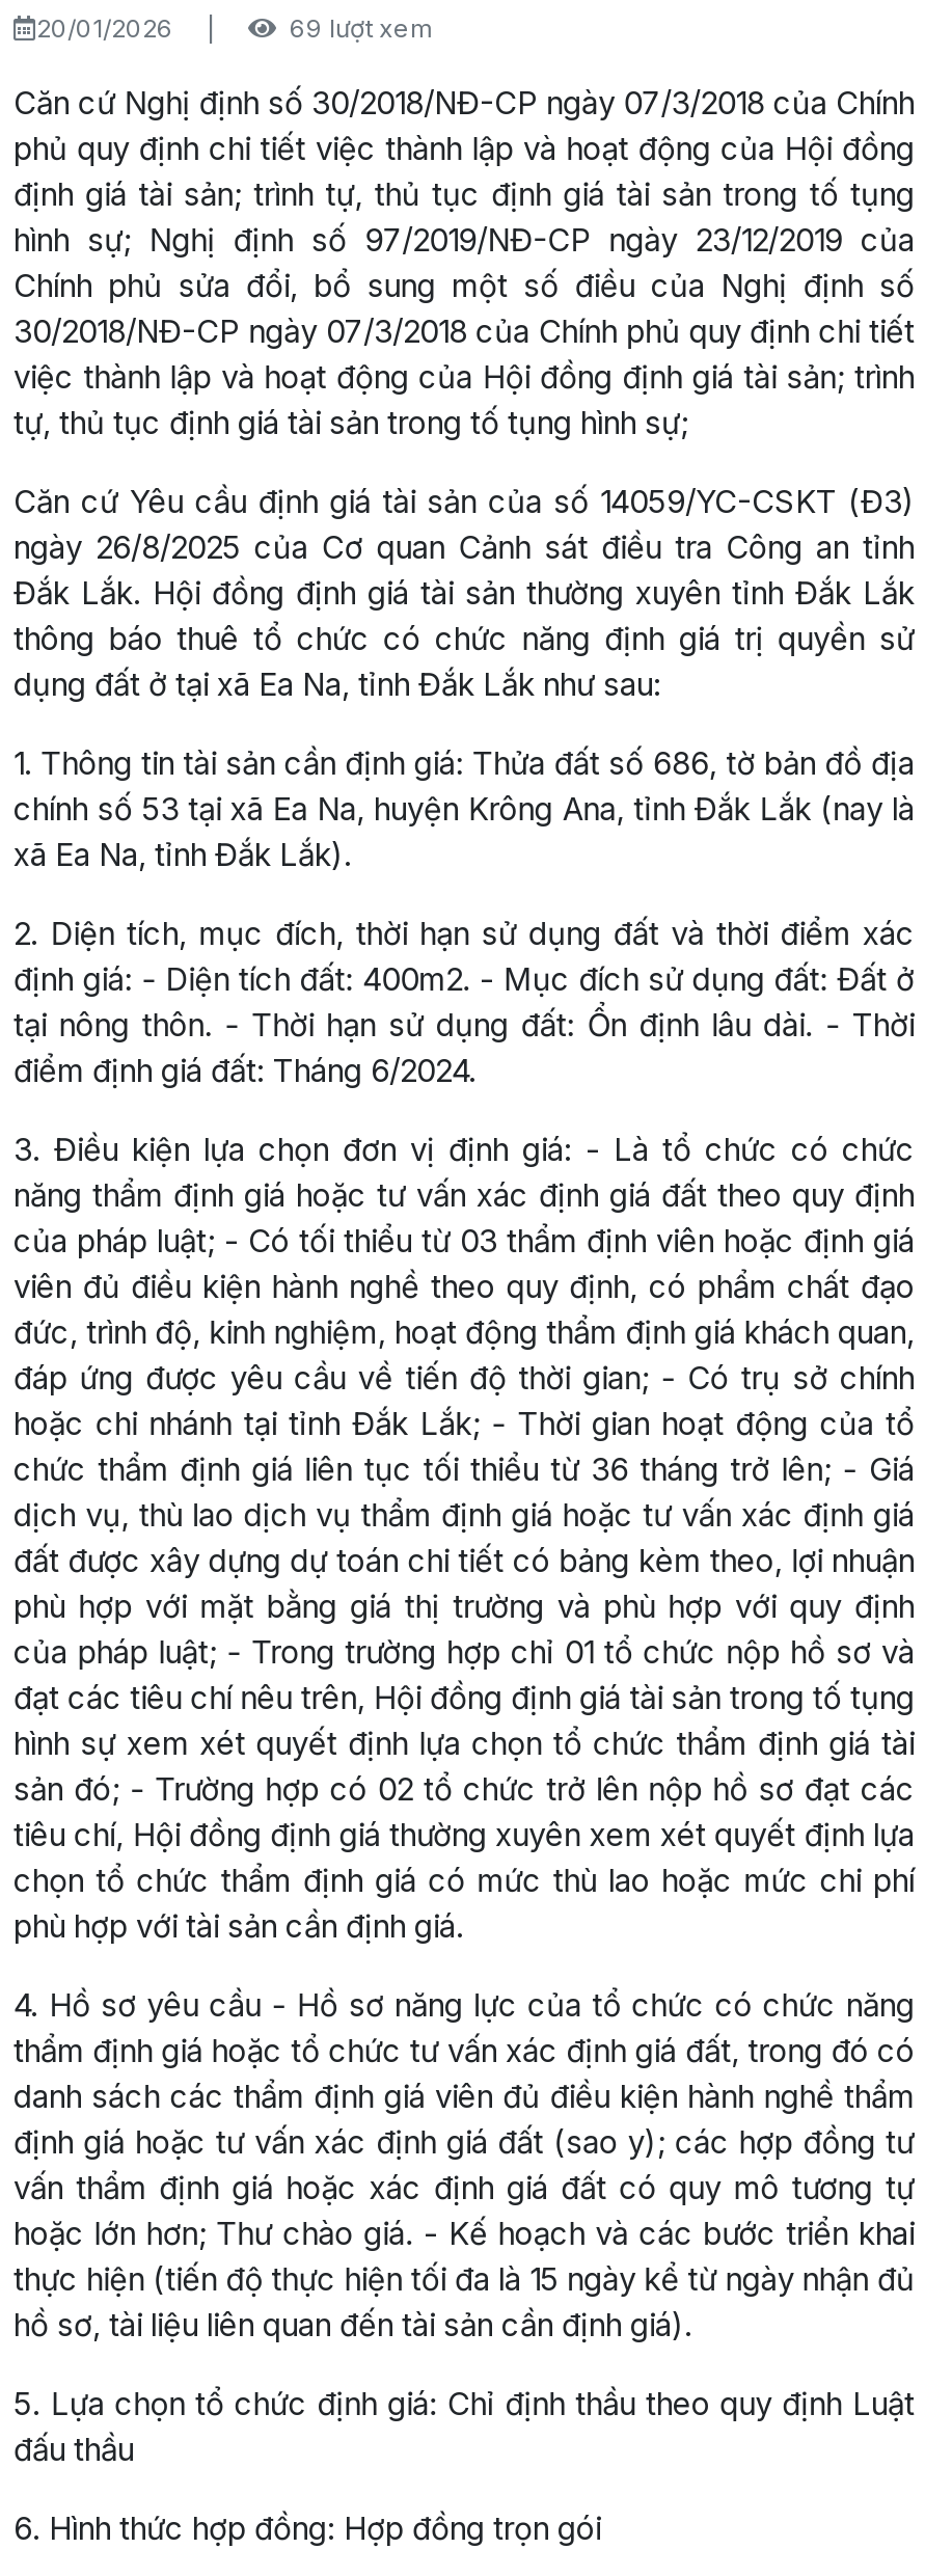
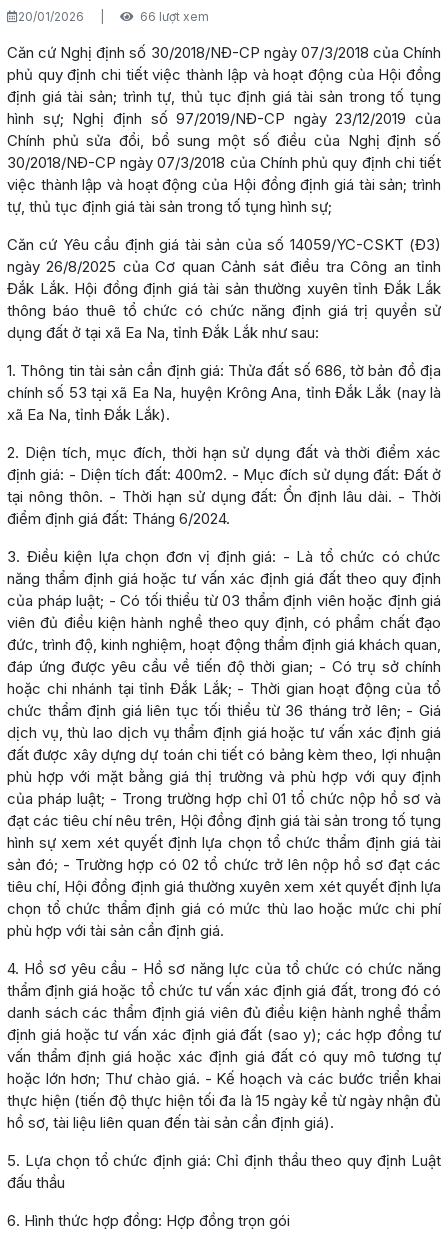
[290,13,433,44] 69 lượt xem -> [140,9,209,24] 66 lượt xem

